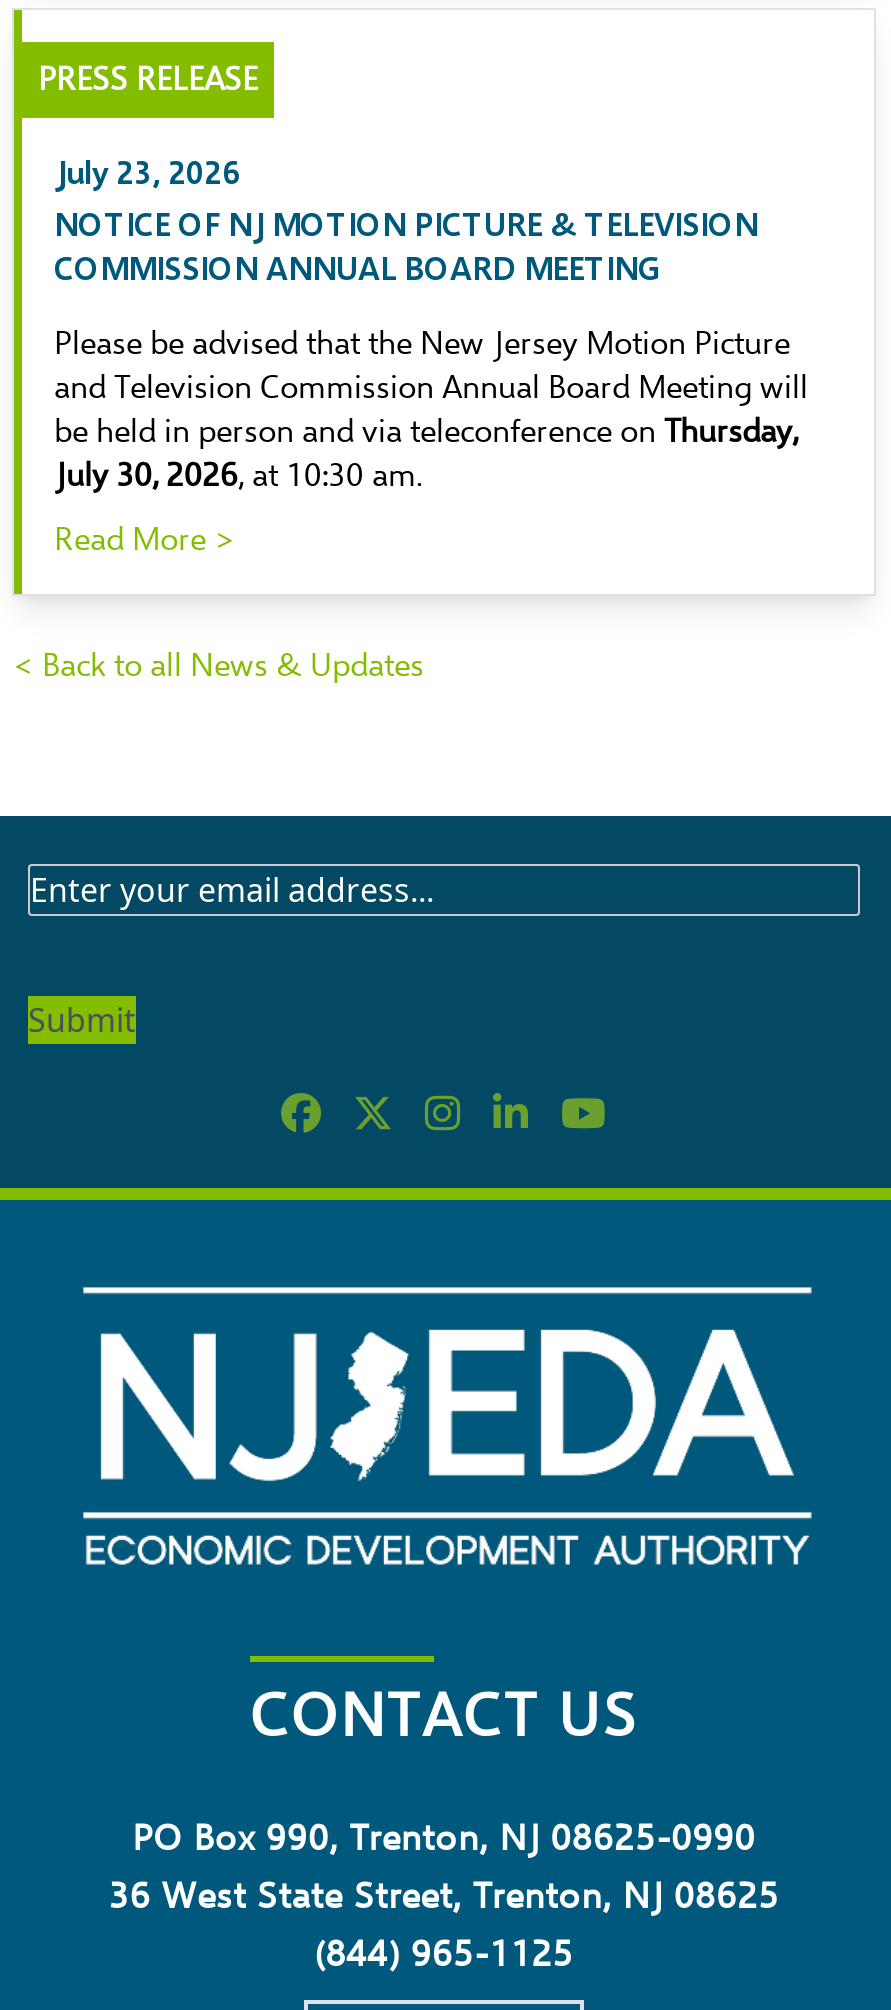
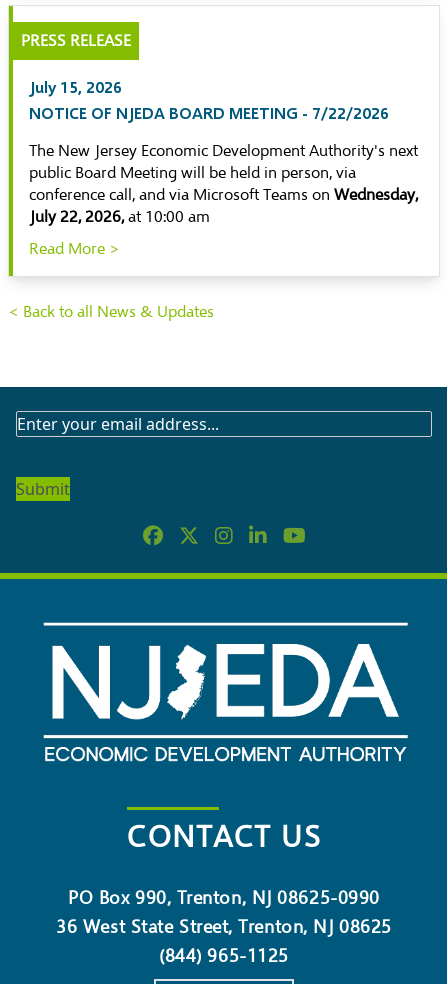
[54,152,758,286] July 23, 2026 | NOTICE OF NJ MOTION PICTURE & TELEVISION | COMMISSION ANNUAL BOARD MEETING -> [29,77,389,122] July 15, 2026 | NOTICE OF NJEDA BOARD MEETING - 7/22/2026
[54,324,808,496] Please be advised that the New Jersey Motion Picture | and Television Commission Annual Board Meeting will | be held in person and via teleconference on Thursday, | July 30, 2026, at 10:30 am. -> [29,141,418,227] The New Jersey Economic Development Authority's next | public Board Meeting will be held in person, via | conference call, and via Microsoft Teams on Wednesday, | July 22, 2026, at 10:00 am

